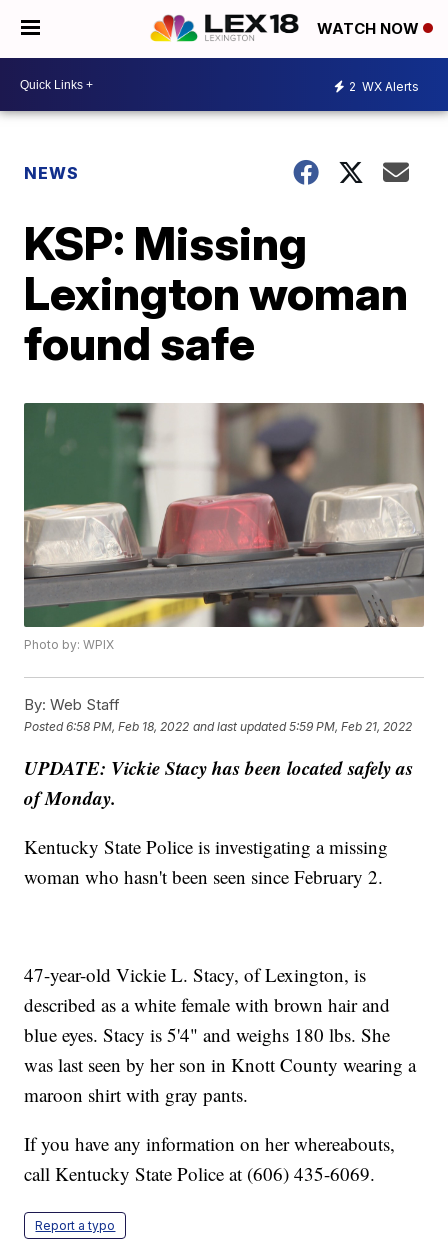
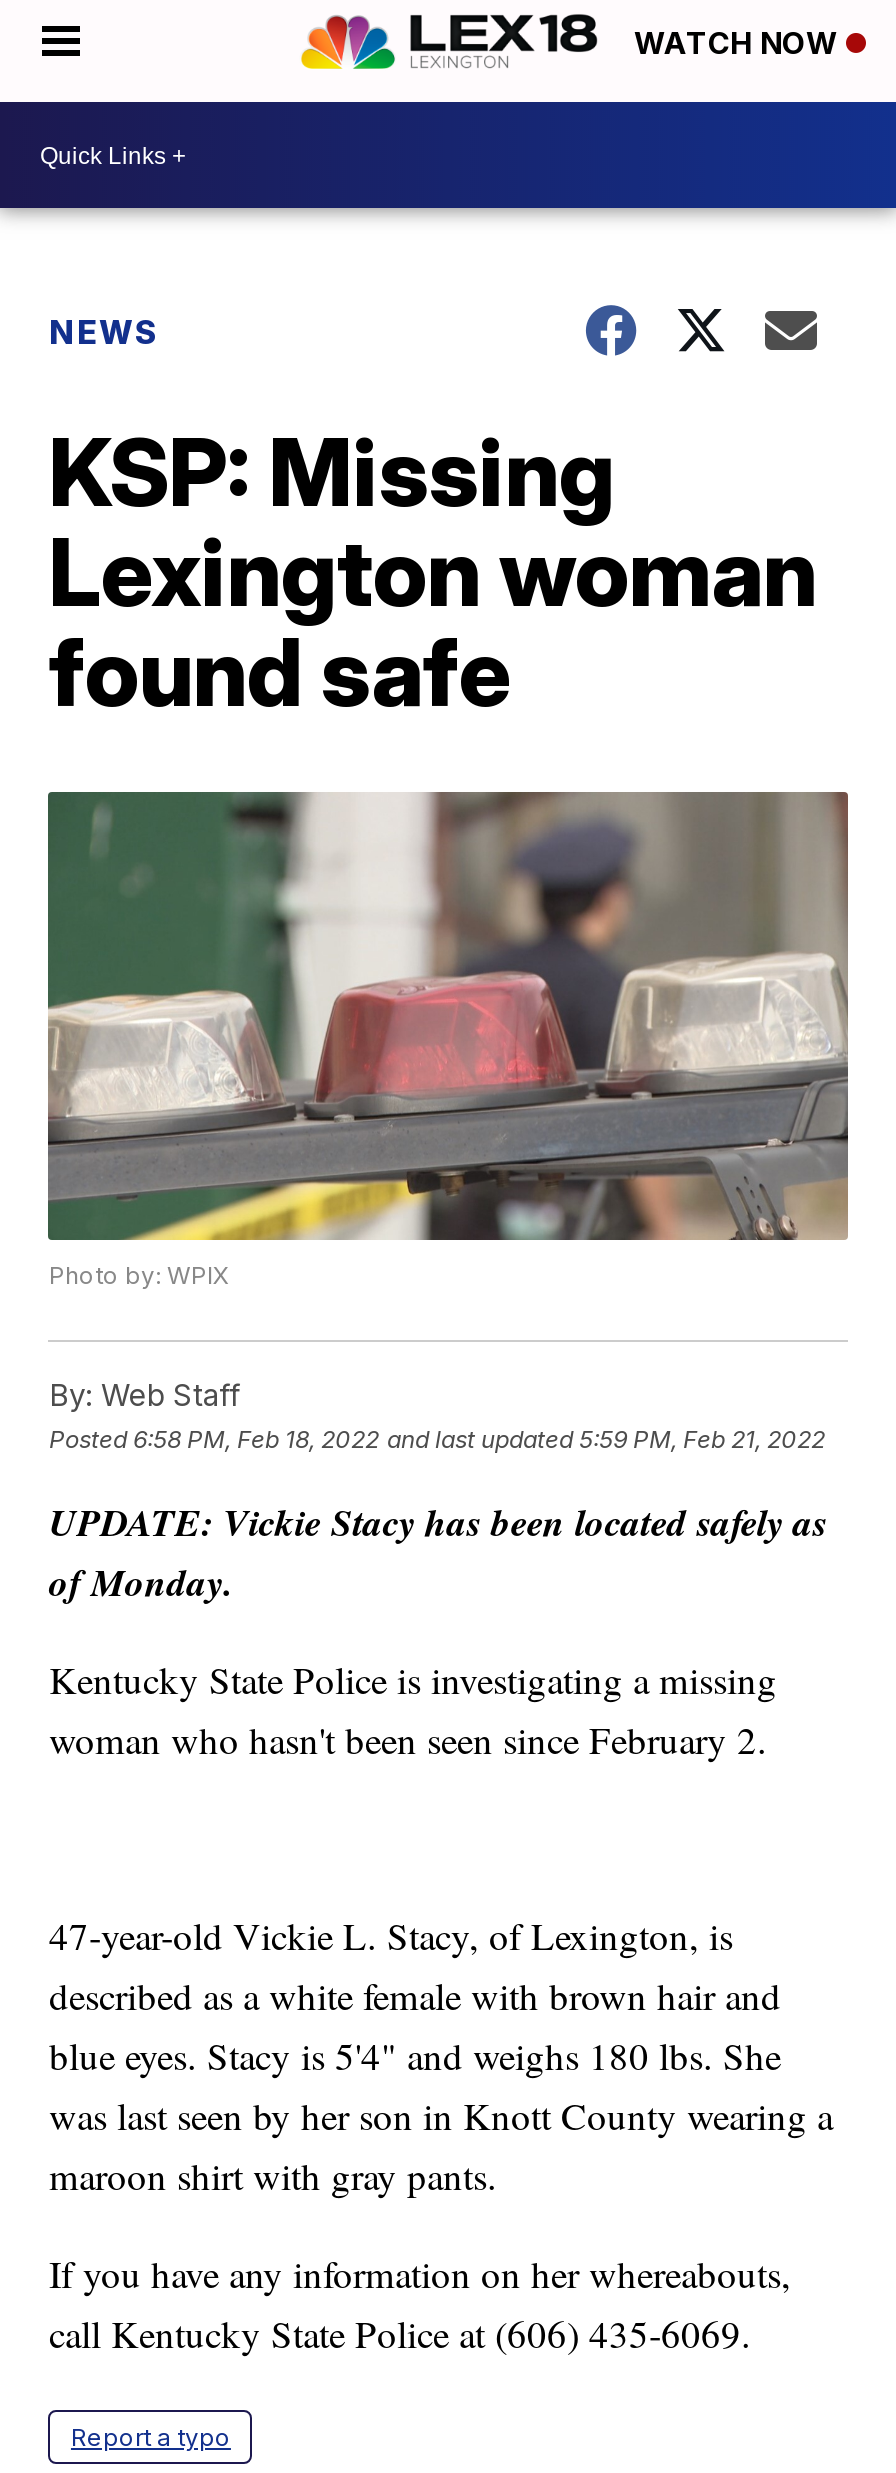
[349,78,419,93] 2 WX Alerts -> none

